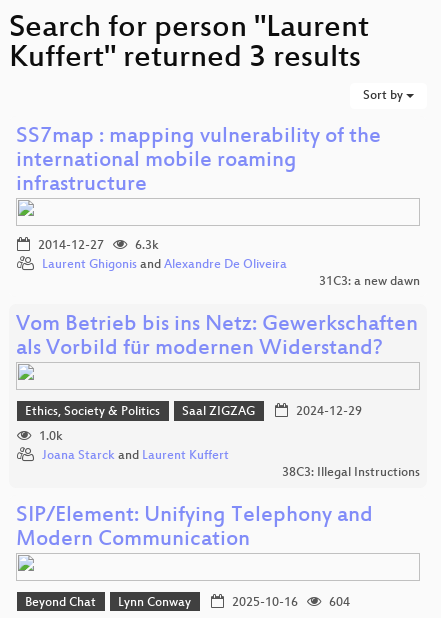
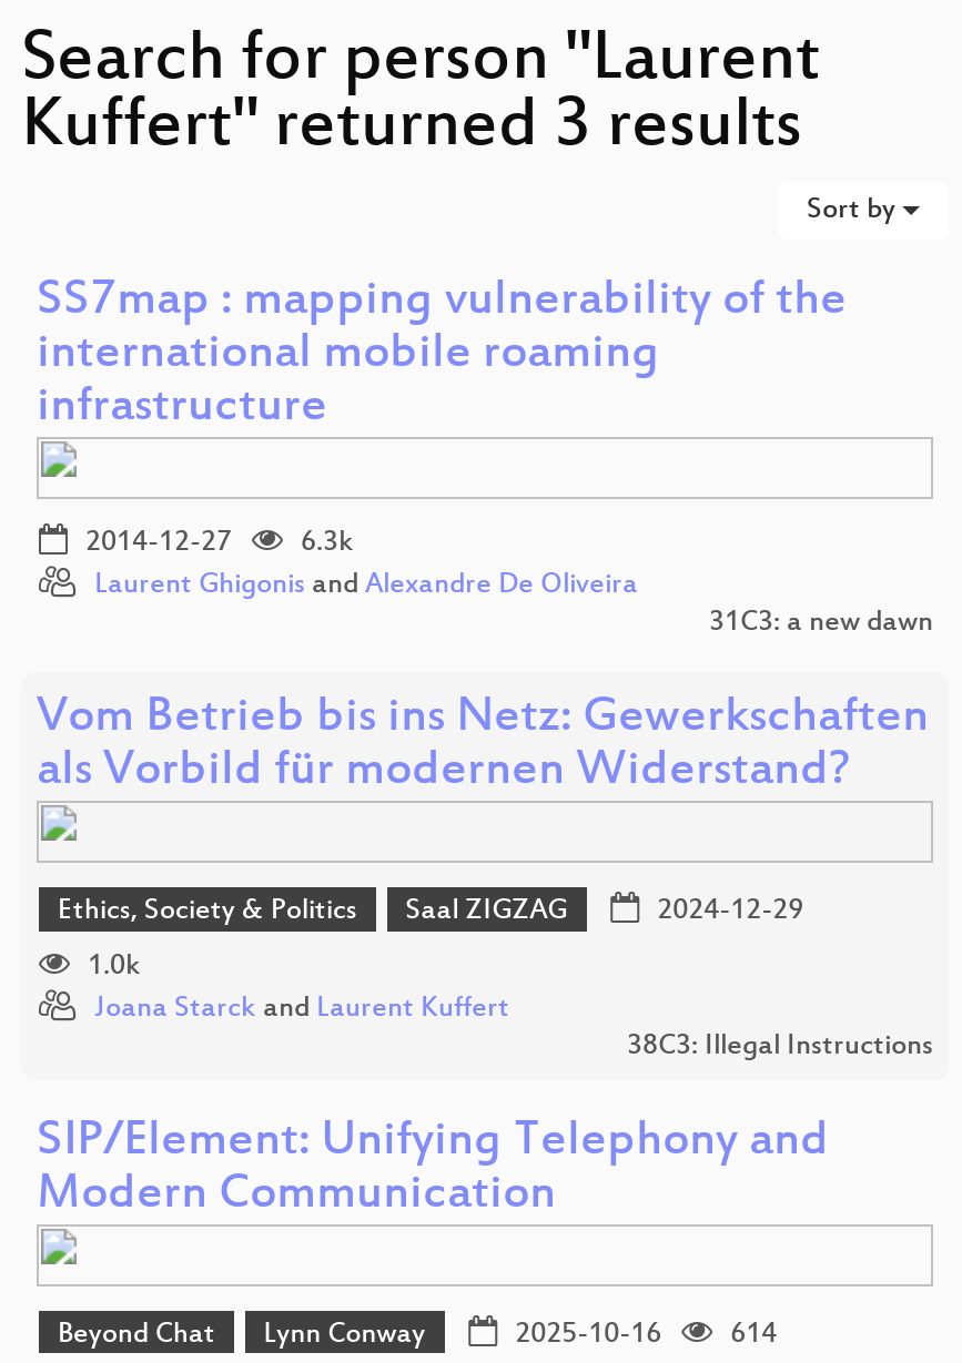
[229,596,350,610] 2025-10-16 604 -> [508,1319,777,1350] 2025-10-16 614

